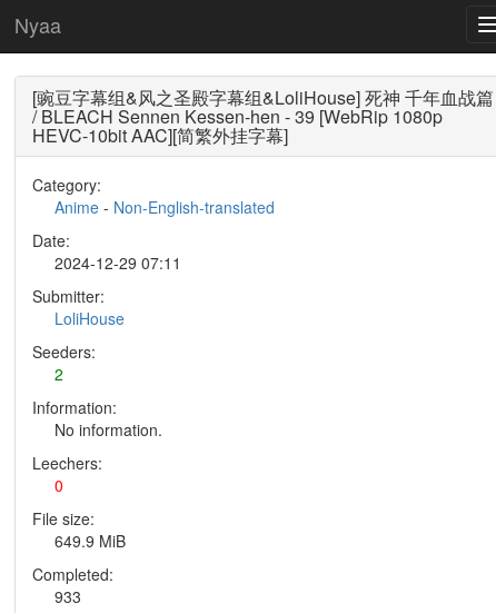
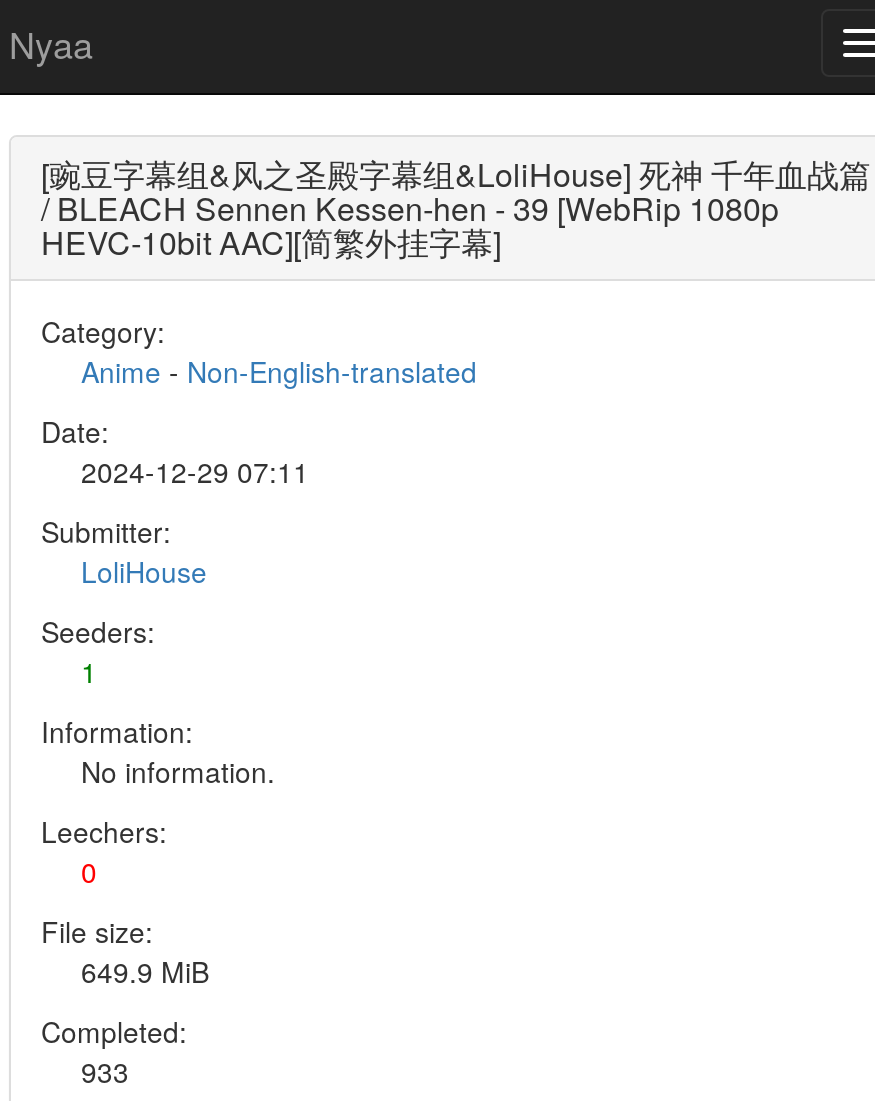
[54,363,63,385] 2 -> [81,651,97,691] 1

